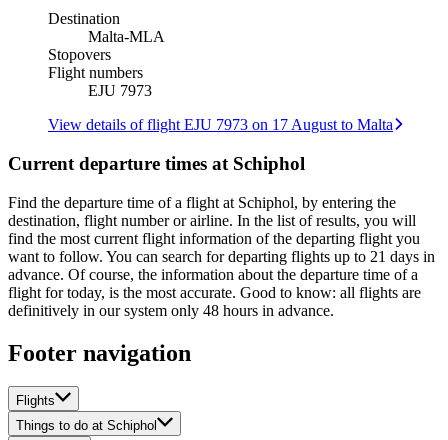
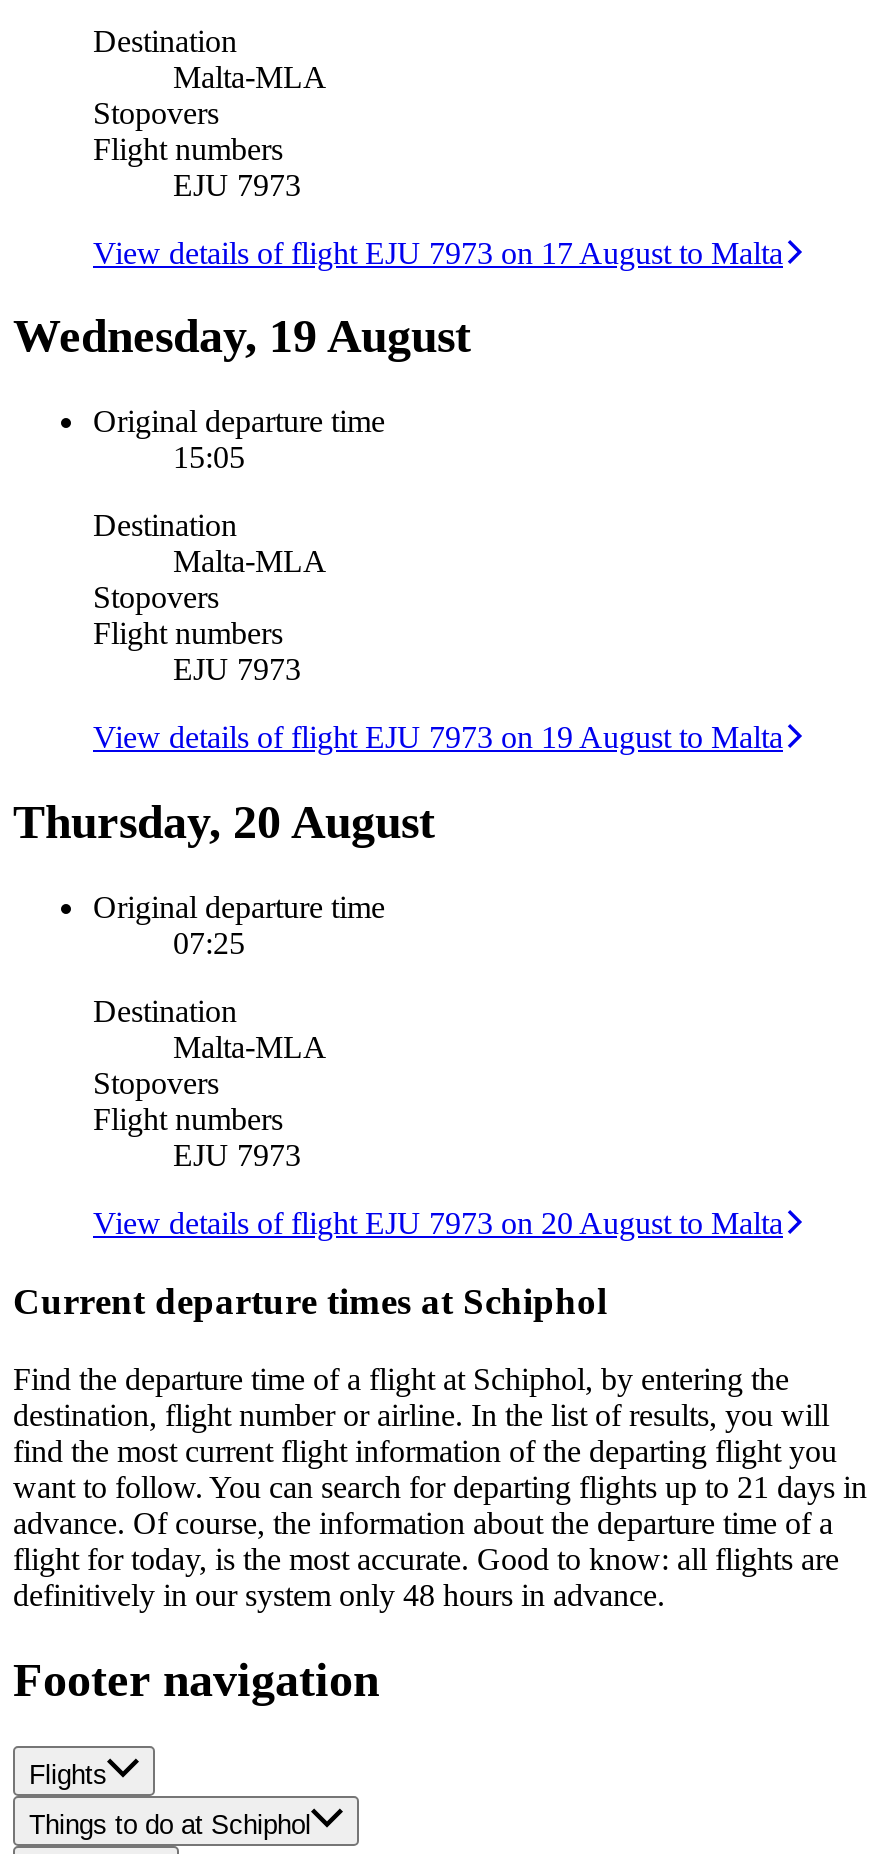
none -> [13,311,783,1241] Wednesday, 19 August | Original departure time | 15:05 | Destination | Malta-MLA | Stopovers | Flight numbers | EJU 7973 | View details of flight EJU 7973 on 19 August to Malta | Thursday, 20 August | Original departure time | 07:25 | Destination | Malta-MLA | Stopovers | Flight numbers | EJU 7973 | View details of flight EJU 7973 on 20 August to Malta

